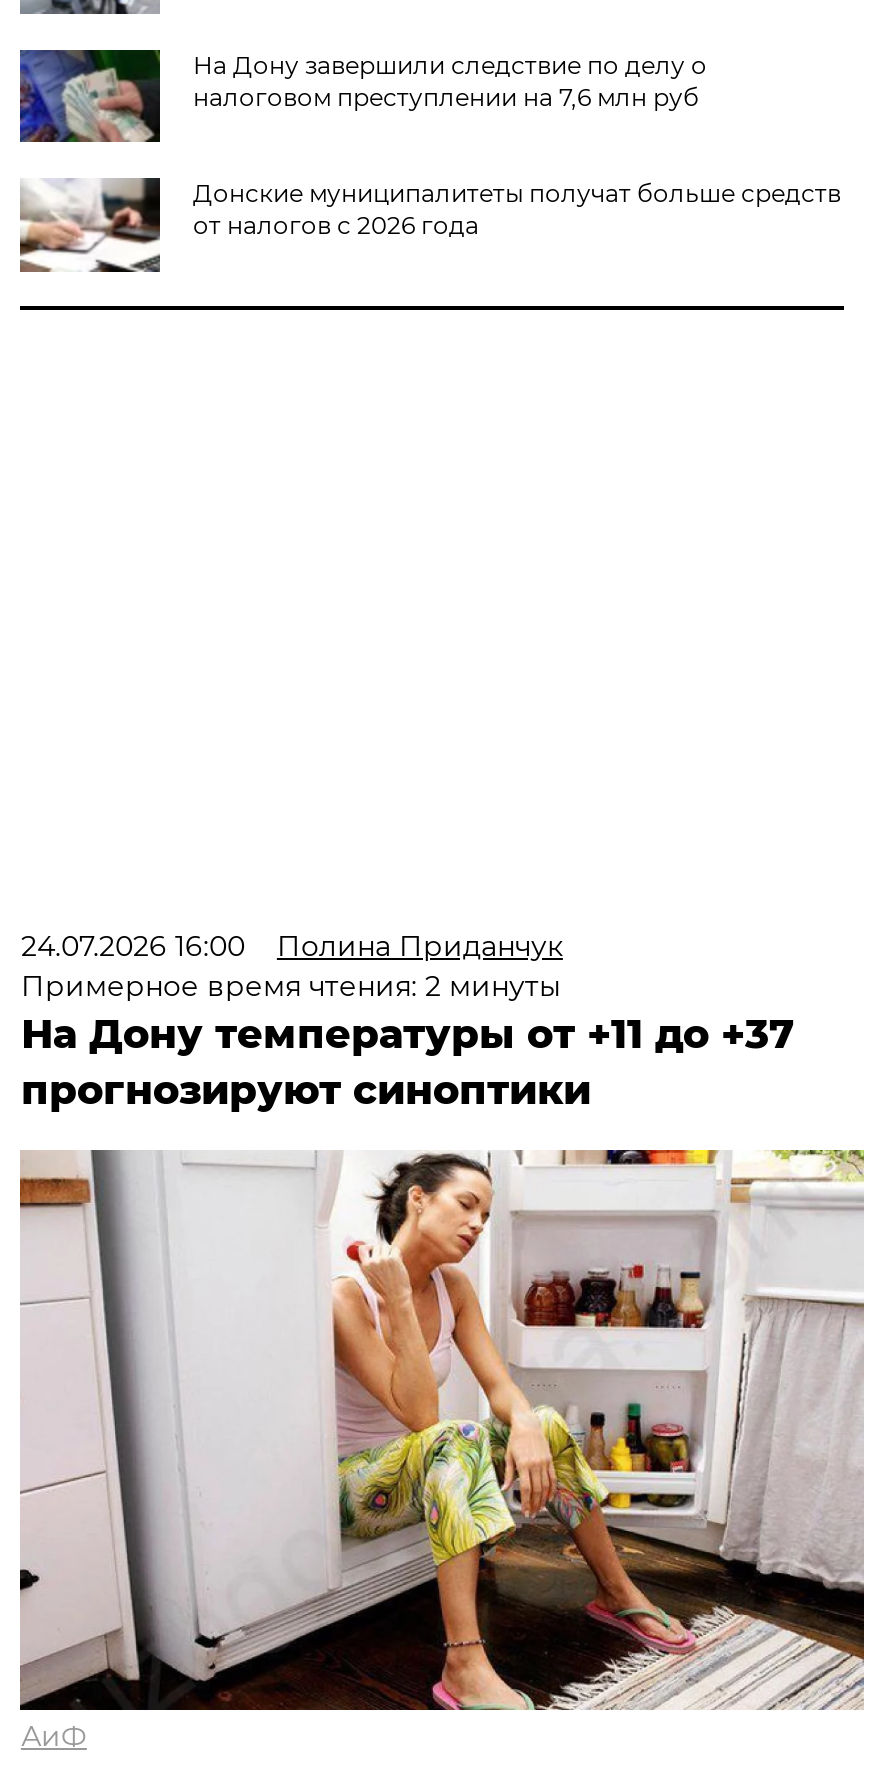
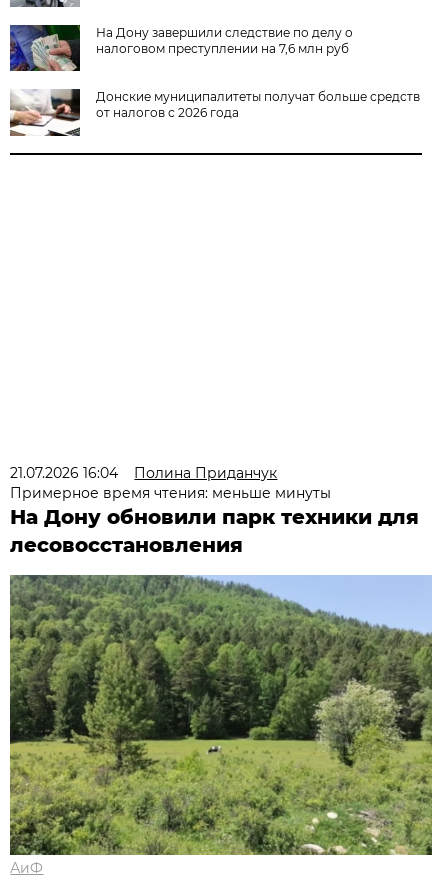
[21,928,563,964] 24.07.2026 16:00 Полина Приданчук -> [10,464,277,482] 21.07.2026 16:04 Полина Приданчук
[21,968,795,1114] Примерное время чтения: 2 минуты | На Дону температуры от +11 до +37 | прогнозируют синоптики -> [10,484,419,557] Примерное время чтения: меньше минуты | На Дону обновили парк техники для | лесовосстановления
[18,1148,866,1712] [image] -> [9,574,433,856] [image]

